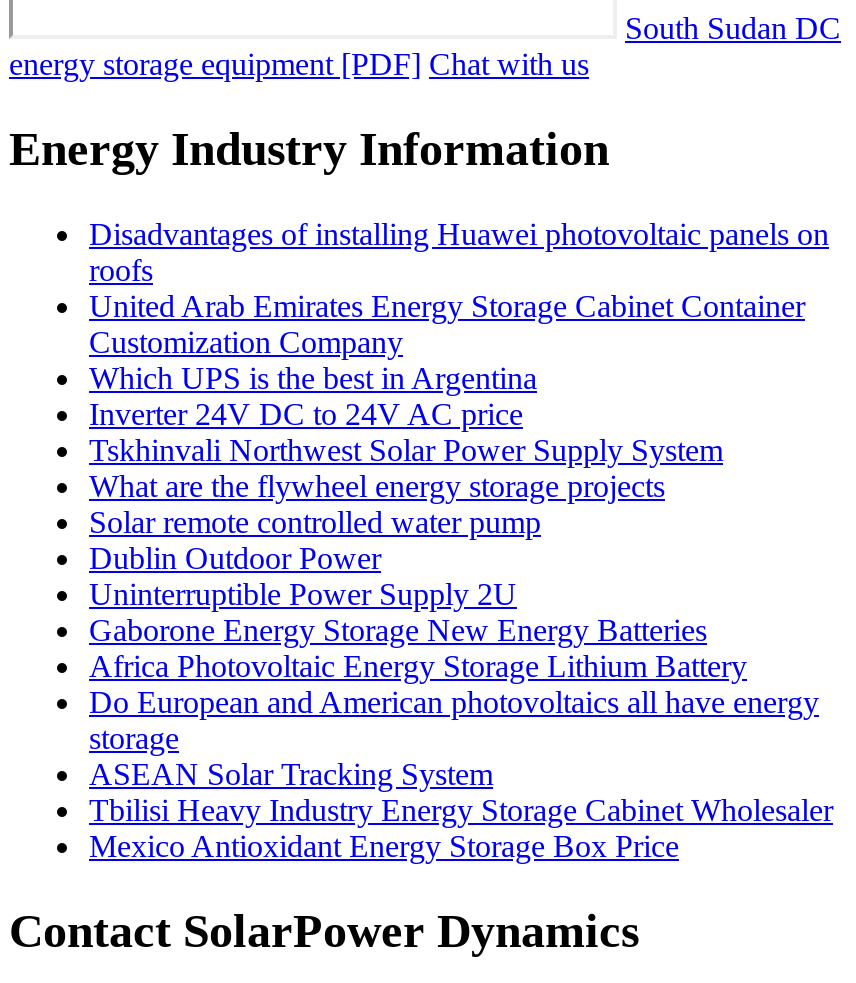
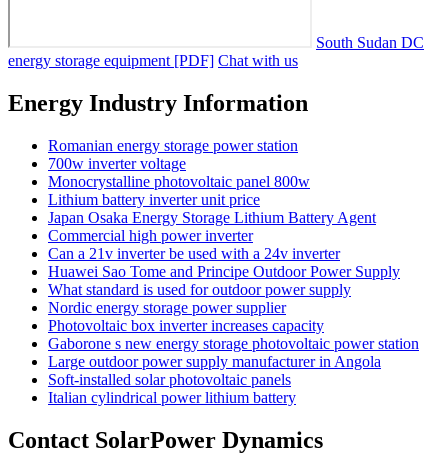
[89,216,833,862] Disadvantages of installing Huawei photovoltaic panels on | roofs | United Arab Emirates Energy Storage Cabinet Container | Customization Company | Which UPS is the best in Argentina | Inverter 24V DC to 24V AC price | Tskhinvali Northwest Solar Power Supply System | What are the flywheel energy storage projects | Solar remote controlled water pump | Dublin Outdoor Power | Uninterruptible Power Supply 2U | Gaborone Energy Storage New Energy Batteries | Africa Photovoltaic Energy Storage Lithium Battery | Do European and American photovoltaics all have energy | storage | ASEAN Solar Tracking System | Tbilisi Heavy Industry Energy Storage Cabinet Wholesaler | Mexico Antioxidant Energy Storage Box Price -> [48,137,419,406] Romanian energy storage power station | 700w inverter voltage | Monocrystalline photovoltaic panel 800w | Lithium battery inverter unit price | Japan Osaka Energy Storage Lithium Battery Agent | Commercial high power inverter | Can a 21v inverter be used with a 24v inverter | Huawei Sao Tome and Principe Outdoor Power Supply | What standard is used for outdoor power supply | Nordic energy storage power supplier | Photovoltaic box inverter increases capacity | Gaborone s new energy storage photovoltaic power station | Large outdoor power supply manufacturer in Angola | Soft-installed solar photovoltaic panels | Italian cylindrical power lithium battery

